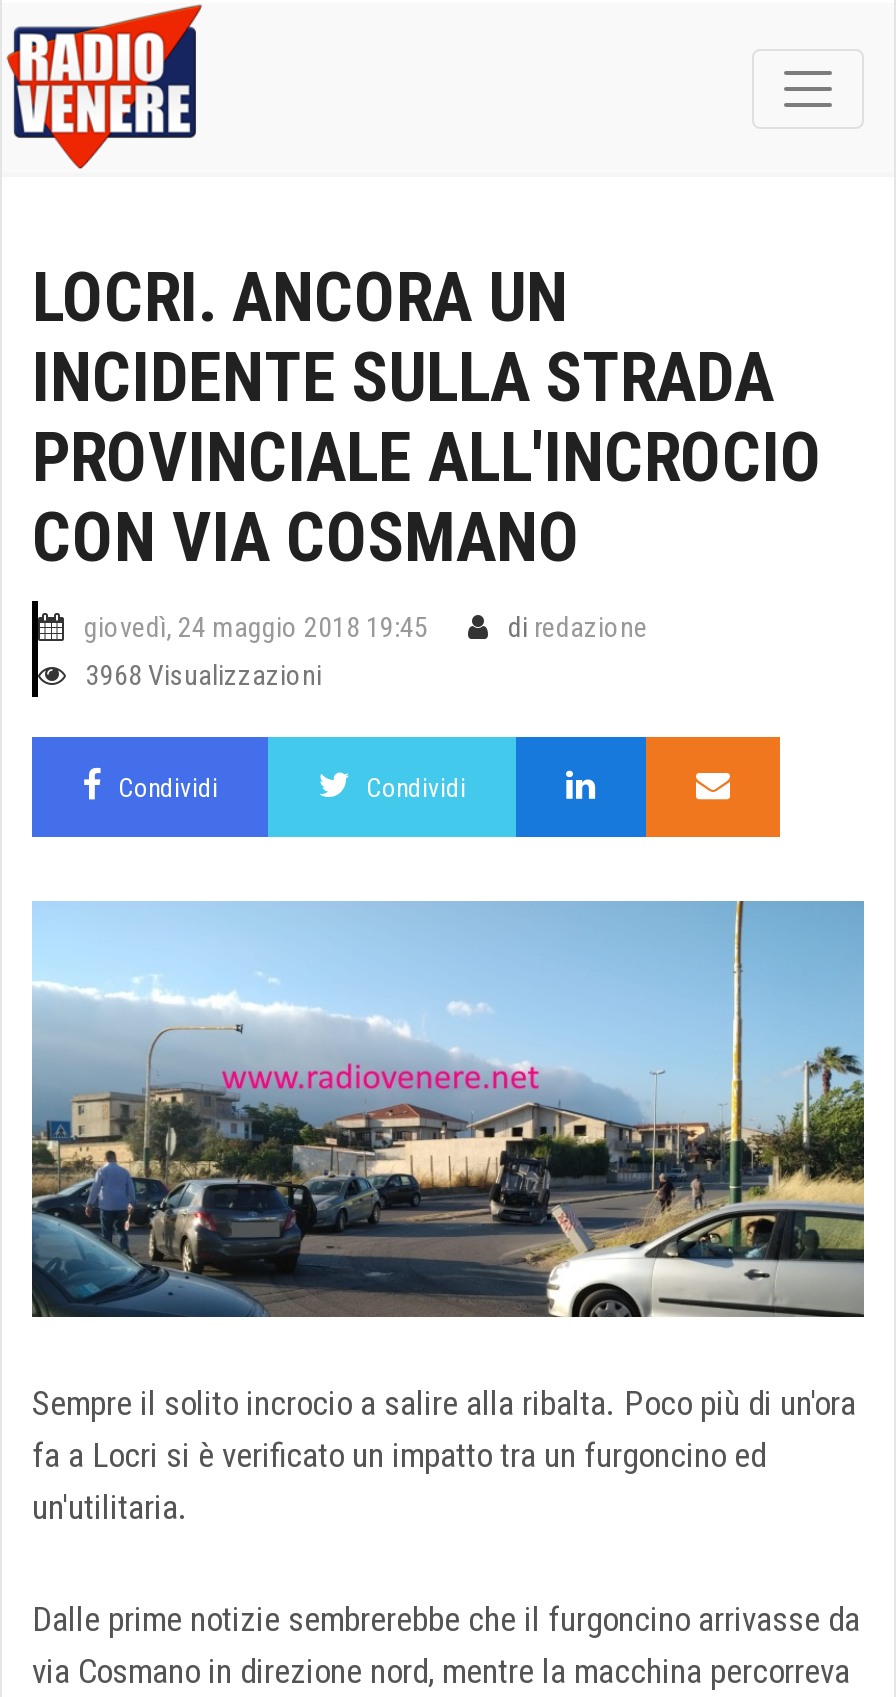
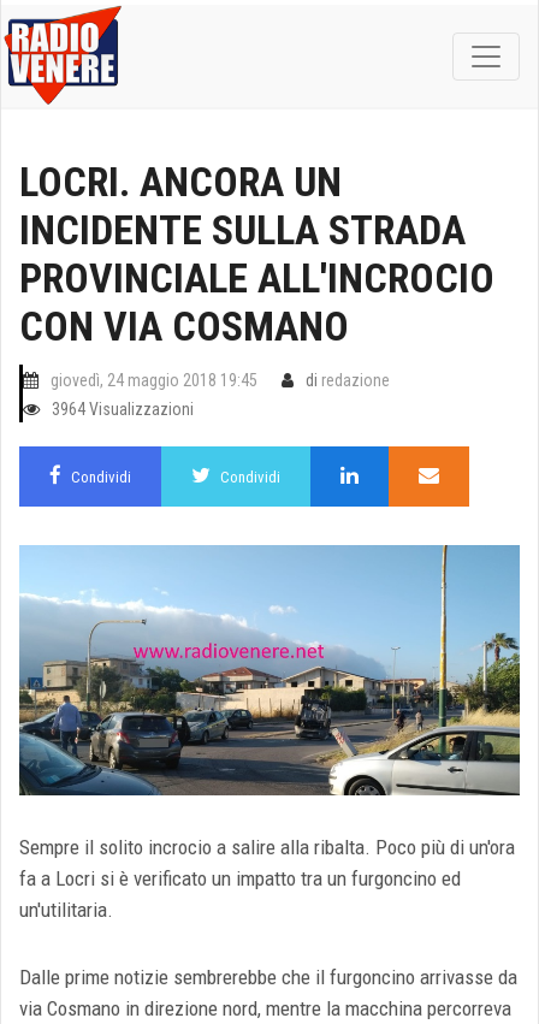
[86,659,322,691] 3968 Visualizzazioni -> [52,399,194,419] 3964 Visualizzazioni

